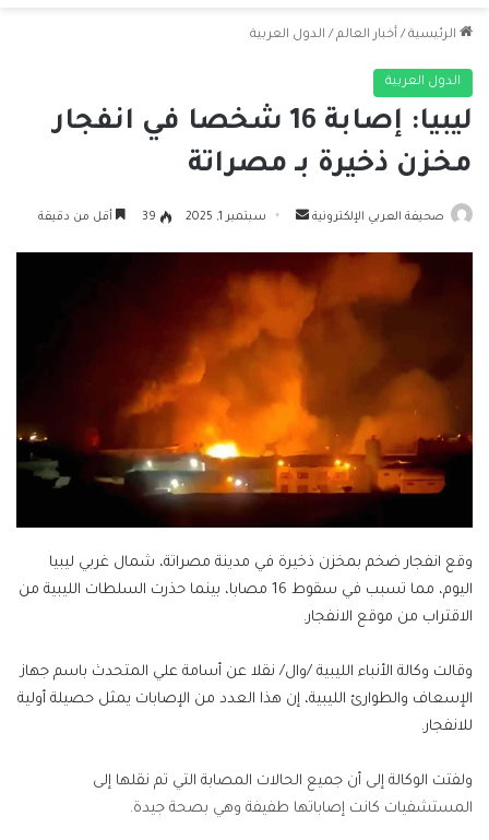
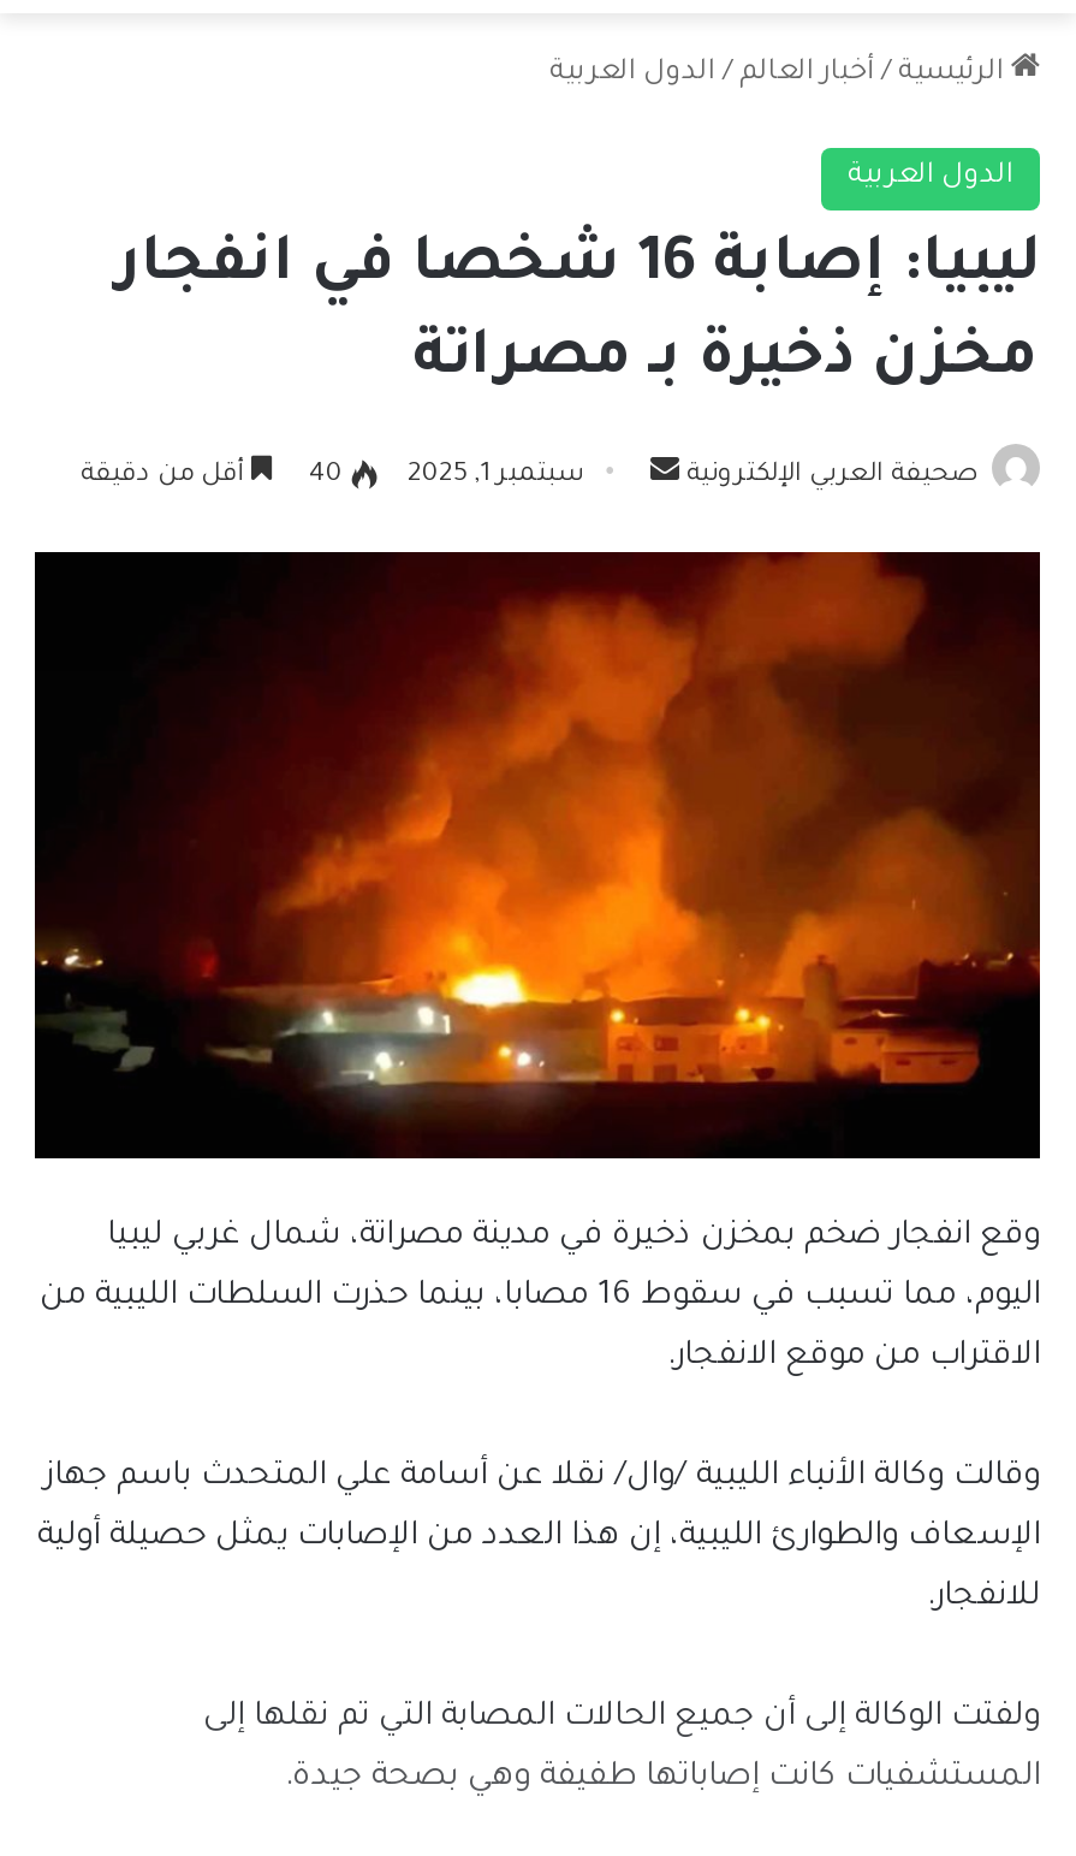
[38,210,156,224] 39 أقل من دقيقة -> [81,460,343,489] 40 أقل من دقيقة

